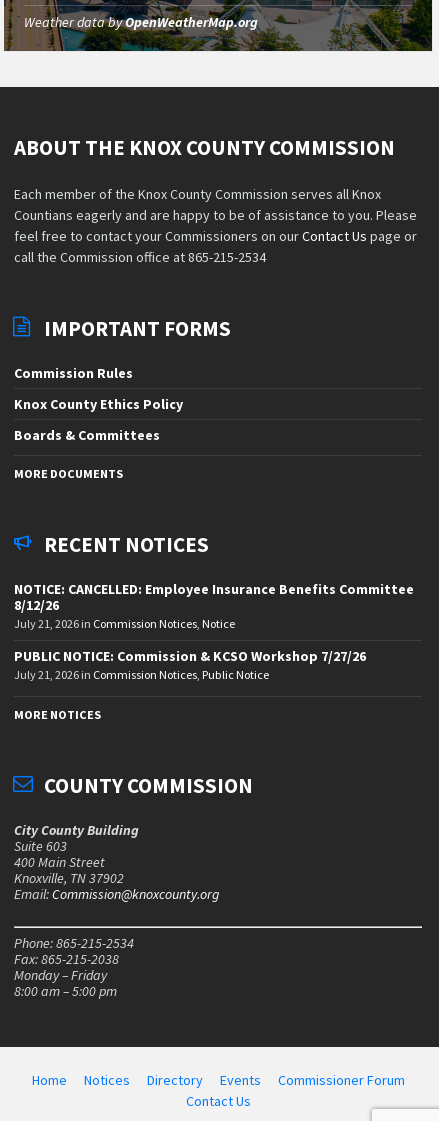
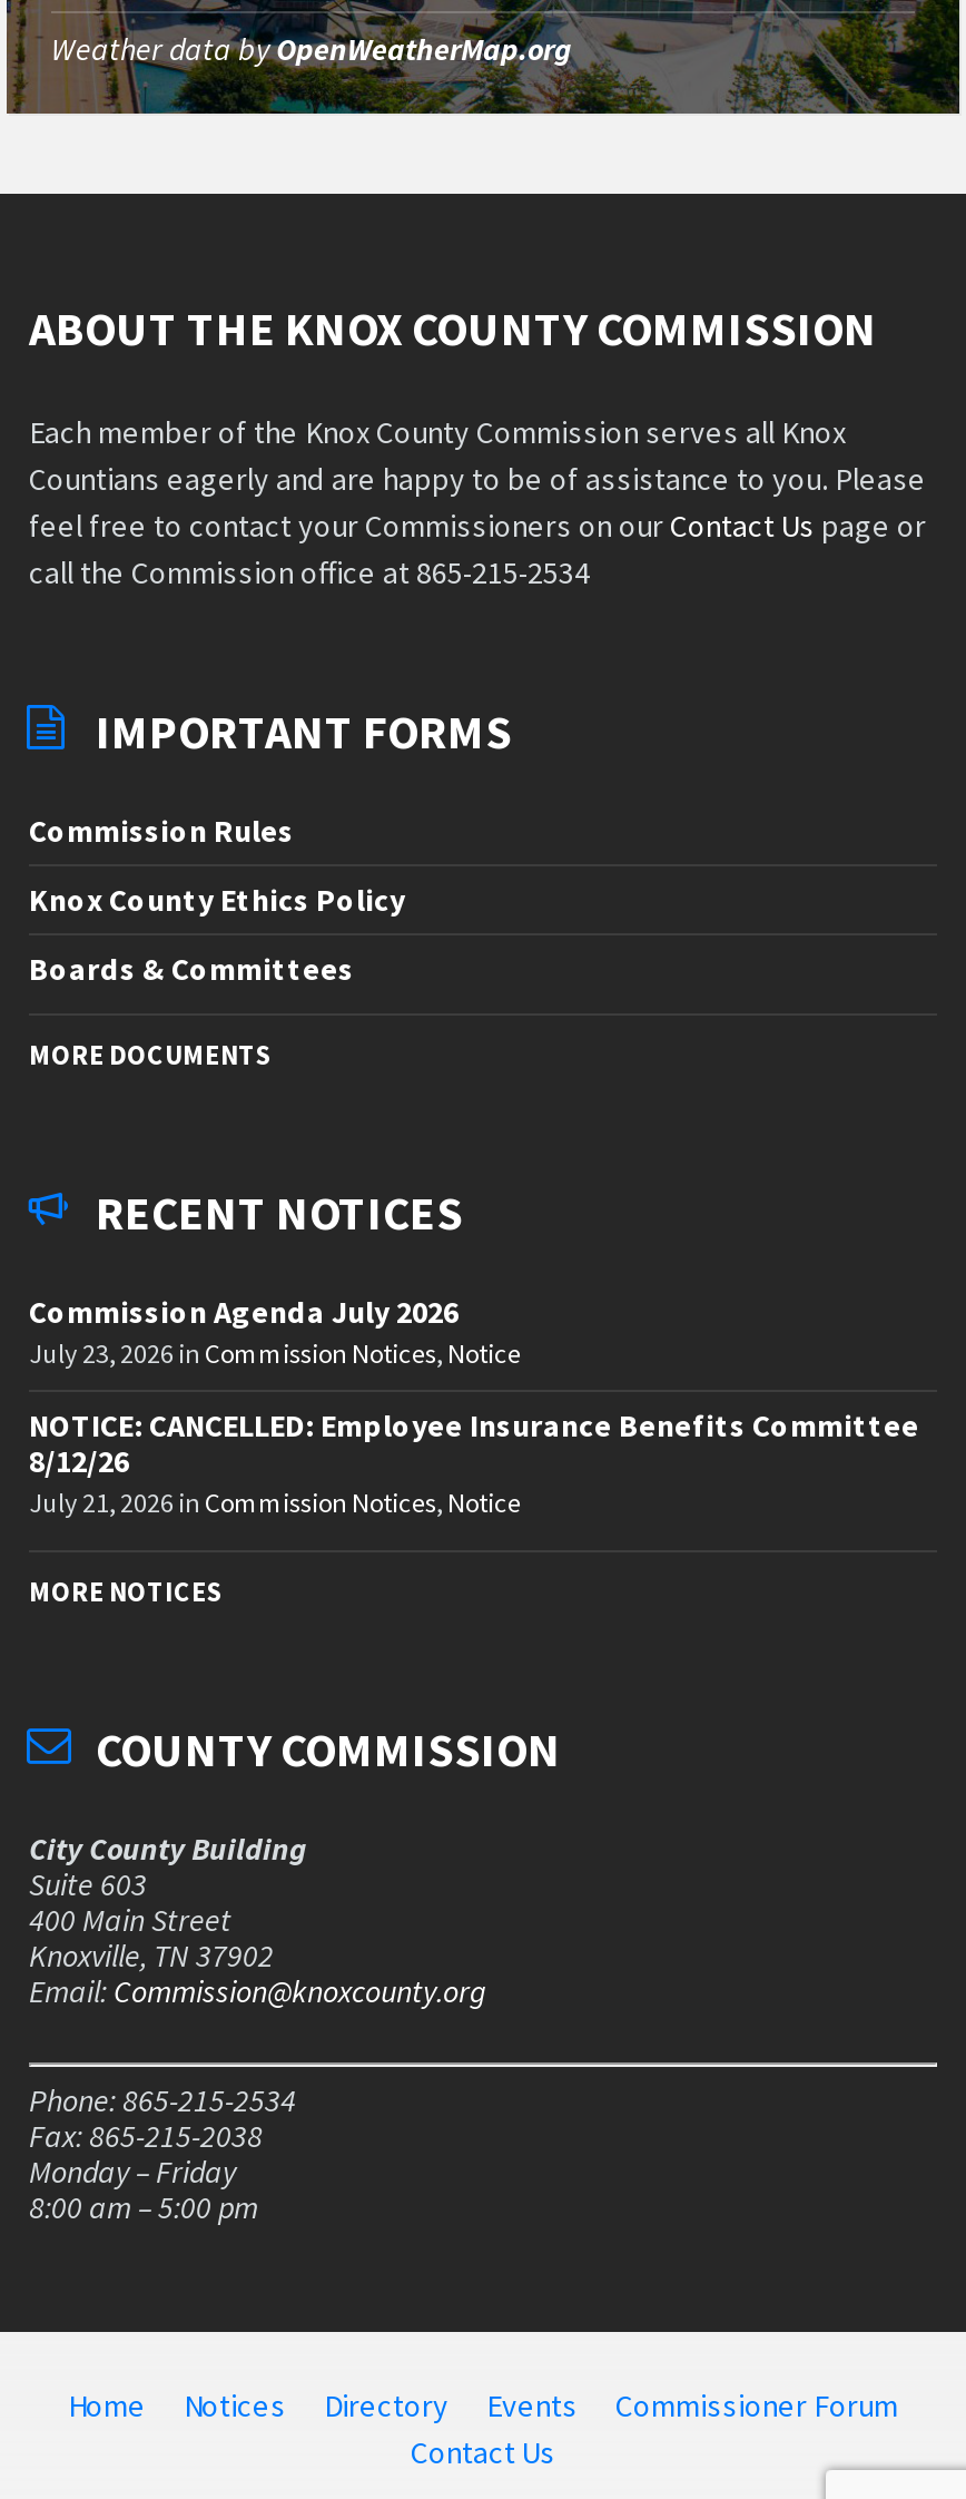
none -> [29,1292,521,1370] Commission Agenda July 2026 | July 23, 2026 in Commission Notices, Notice
moved [14,580,414,631] -> [29,1406,919,1519]: NOTICE: CANCELLED: Employee Insurance Benefits Committee | 8/12/26 | July 21, 2026 in Commission Notices, Notice
[14,647,366,682] PUBLIC NOTICE: Commission & KCSO Workshop 7/27/26 | July 21, 2026 in Commission Notices, Public Notice -> none

